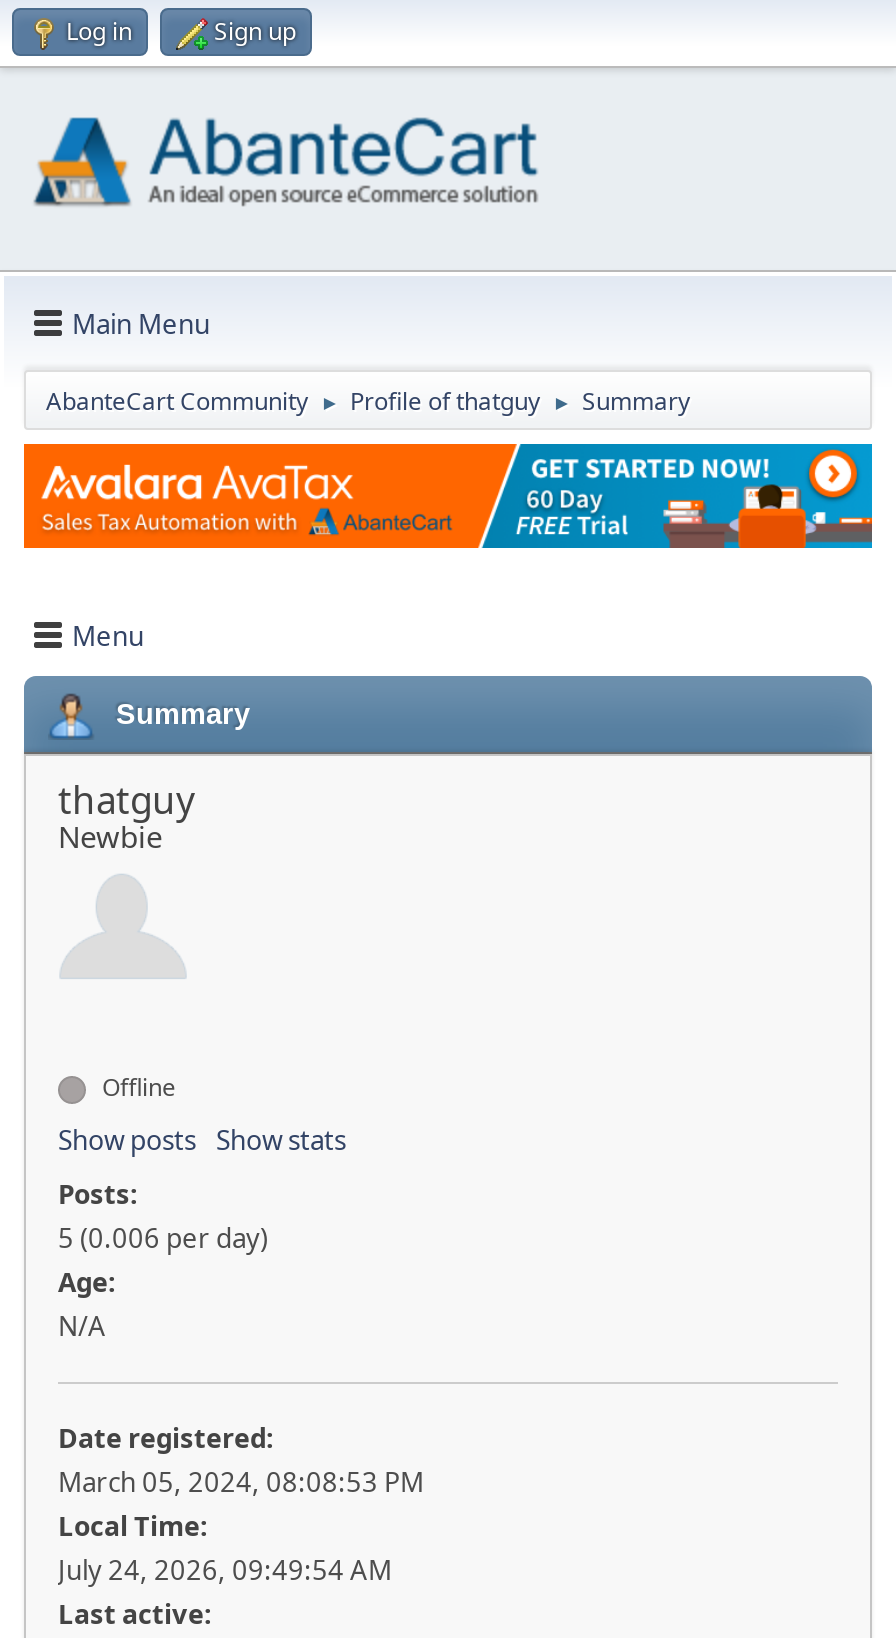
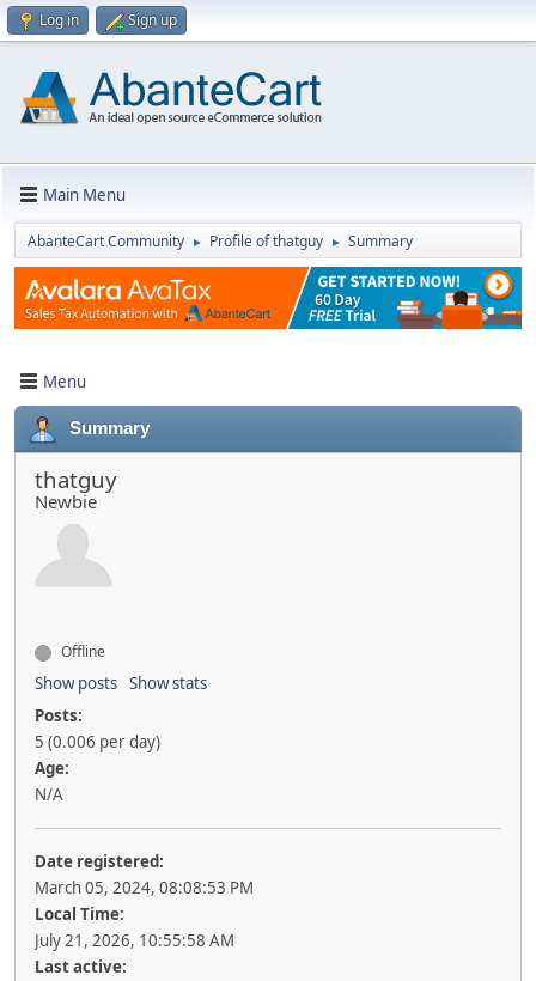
[58,1553,392,1589] July 24, 2026, 09:49:54 AM -> [35,930,234,952] July 21, 2026, 10:55:58 AM

